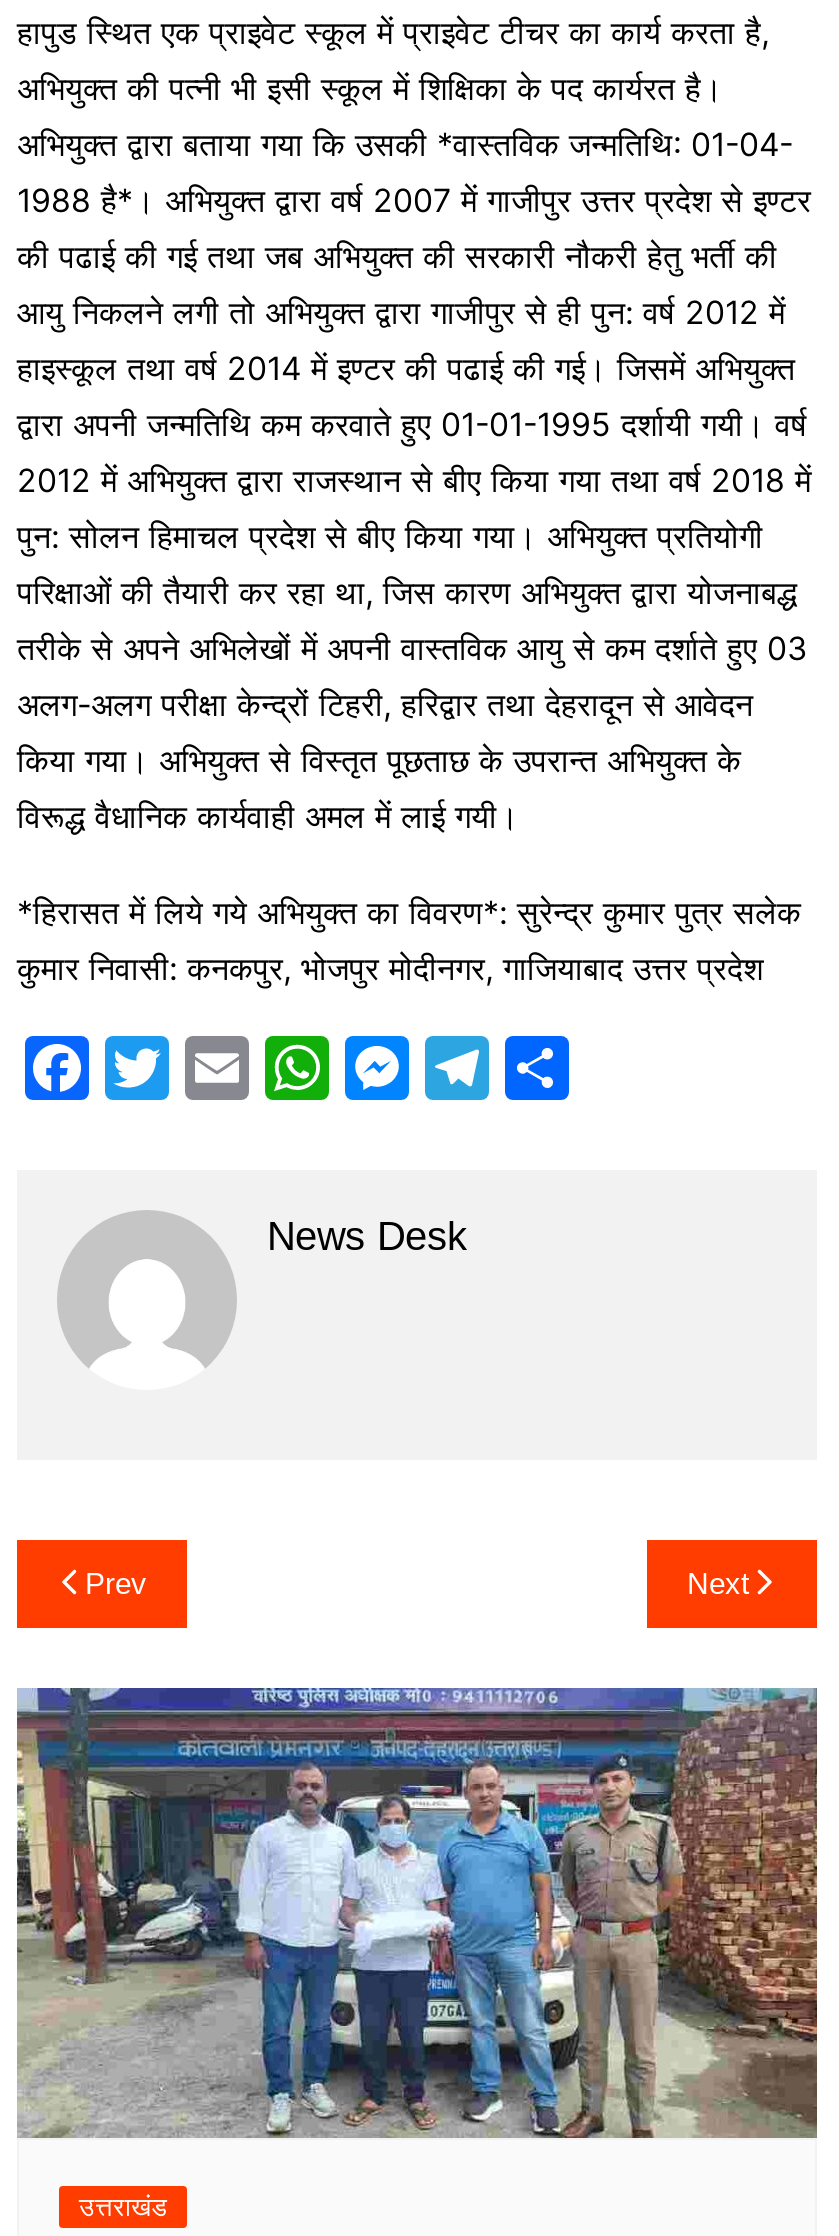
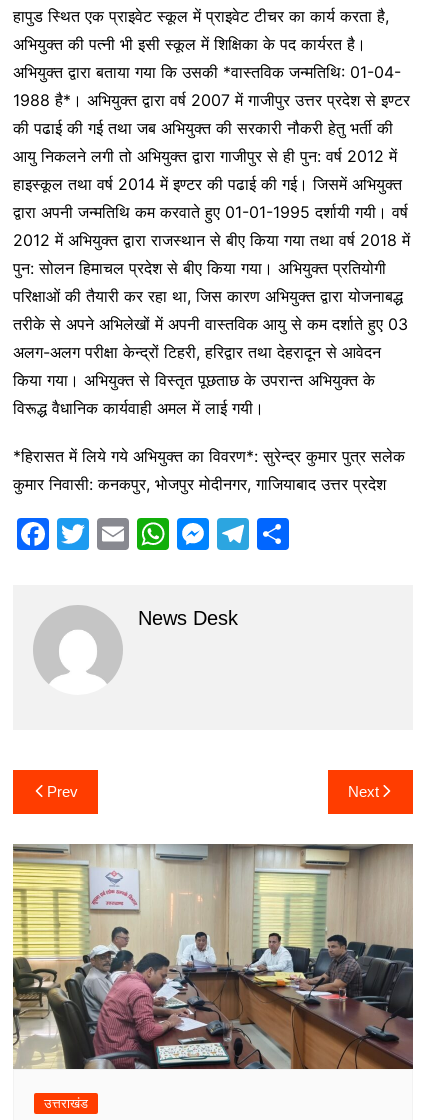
[15,1686,819,2138] [image] -> [12,843,414,1070] [image]

